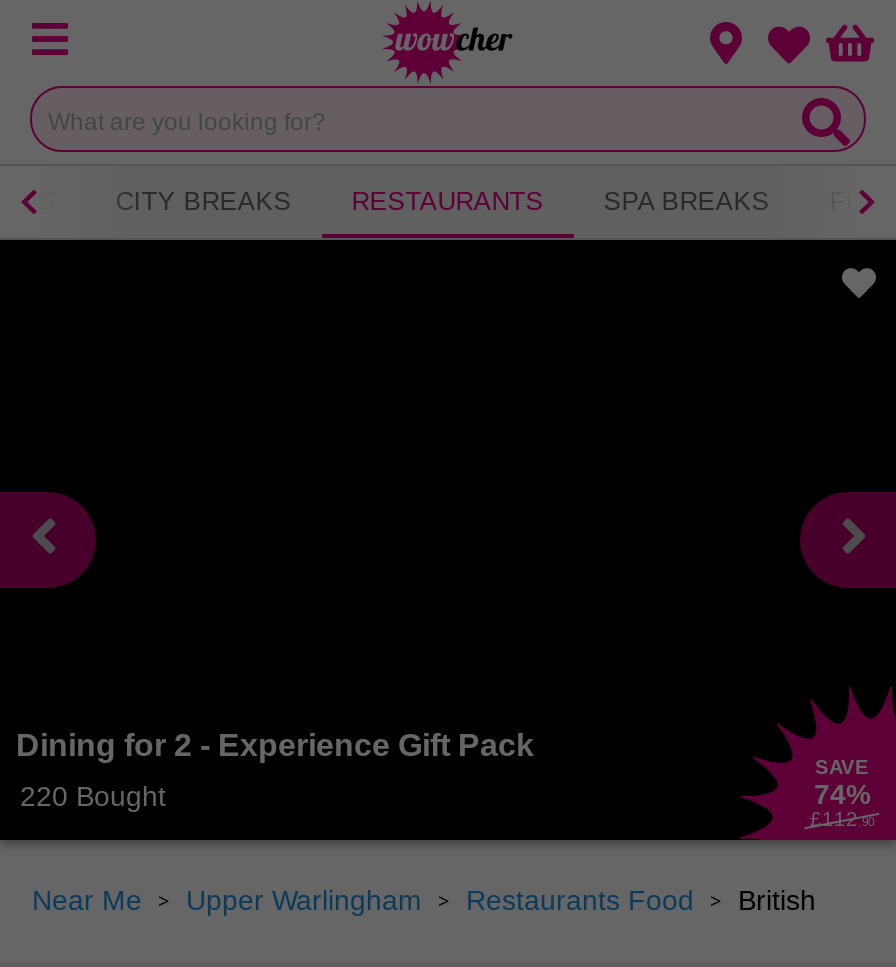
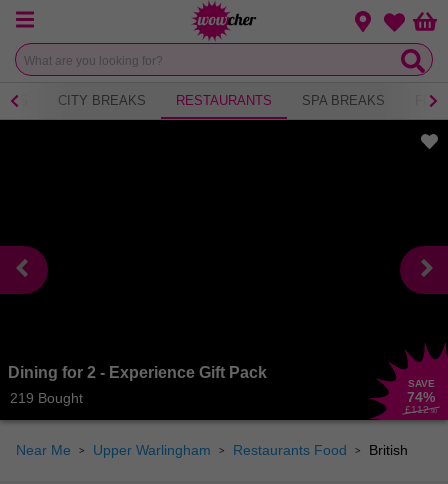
[20,779,166,811] 220 Bought -> [10,390,83,406] 219 Bought

